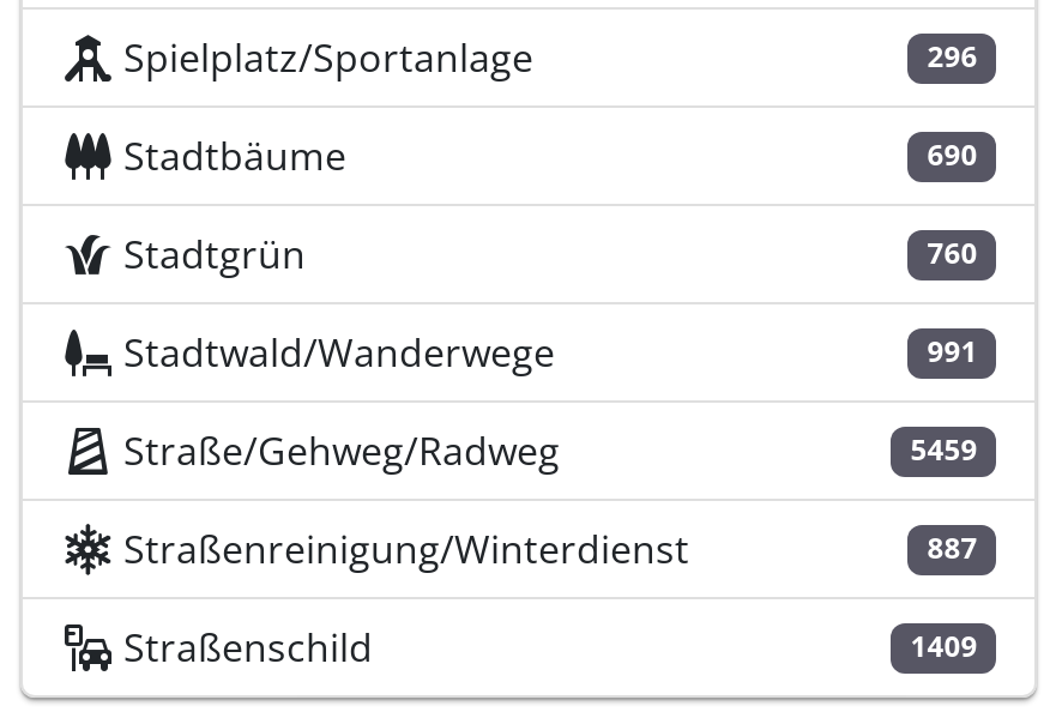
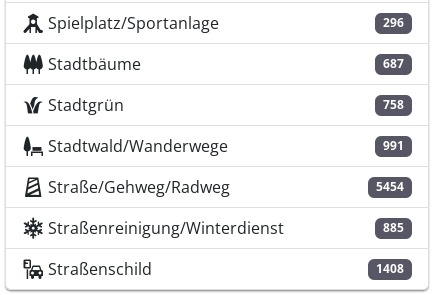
[927,135,977,176] 690 -> [383,55,404,72] 687
[927,233,977,274] 760 -> [383,96,404,113] 758
[910,430,977,471] 5459 -> [376,178,404,195] 5454
[927,528,977,569] 887 -> [383,219,404,236] 885
[910,627,977,667] 1409 -> [376,260,404,277] 1408

